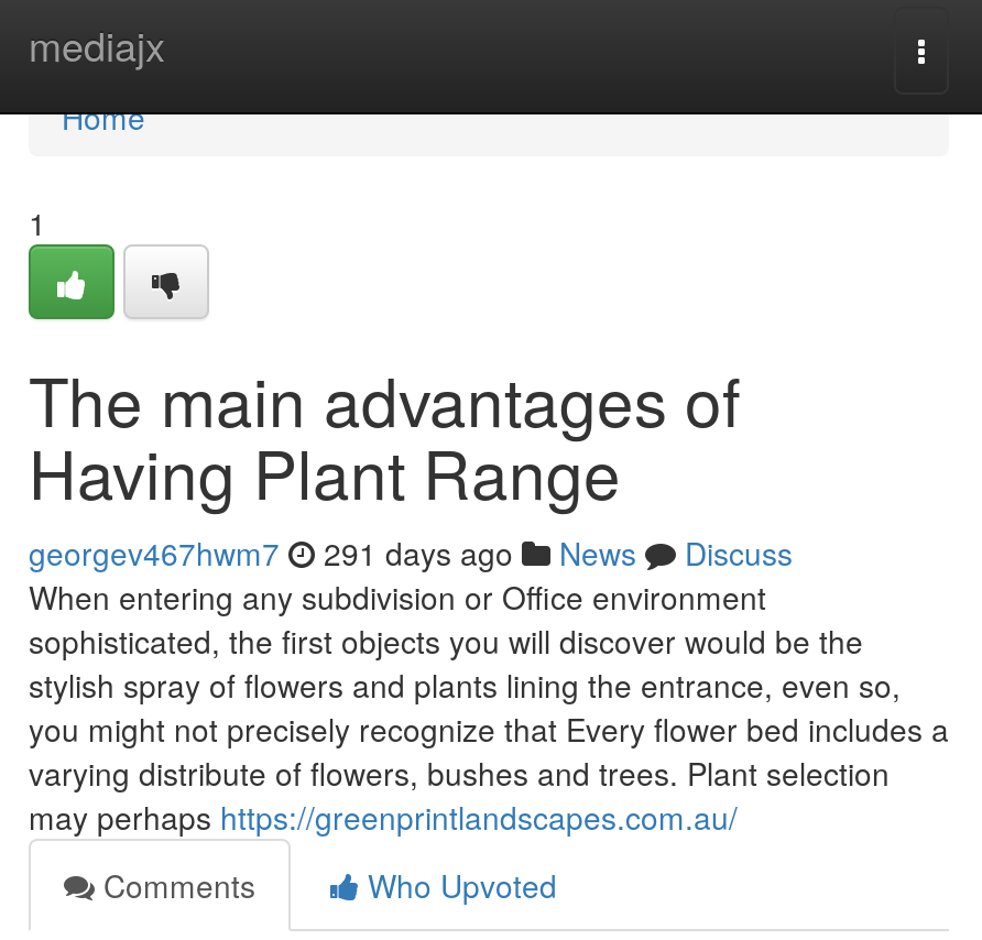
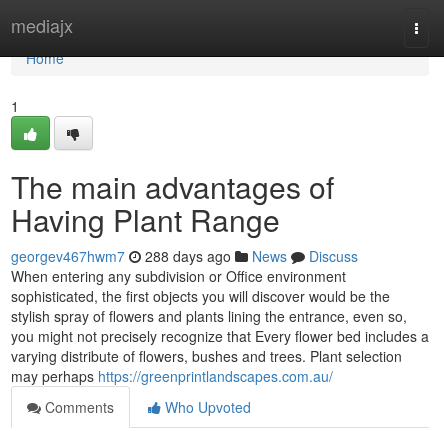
[29,531,793,575] georgev467hwm7 291 days ago News Discuss -> [11,246,358,266] georgev467hwm7 288 days ago News Discuss

